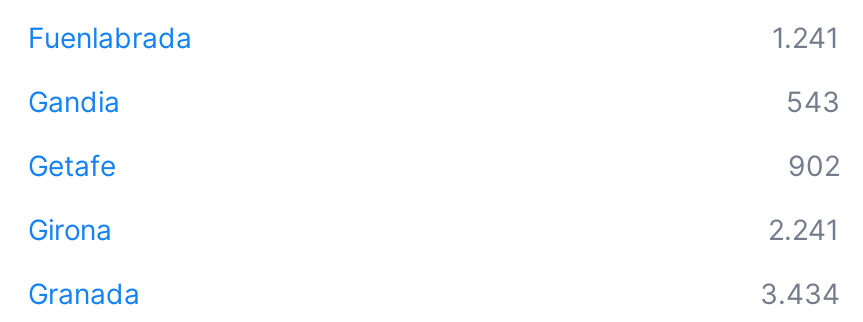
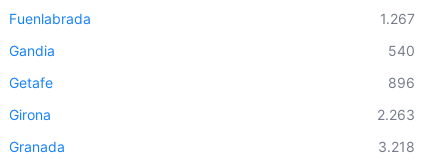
[772,19,840,53] 1.241 -> [380,10,415,27] 1.267
[786,83,840,117] 543 -> [388,42,415,59] 540
[788,147,840,181] 902 -> [388,74,415,91] 896
[768,211,840,245] 2.241 -> [377,106,415,123] 2.263
[760,275,840,309] 3.434 -> [378,138,415,155] 3.218

